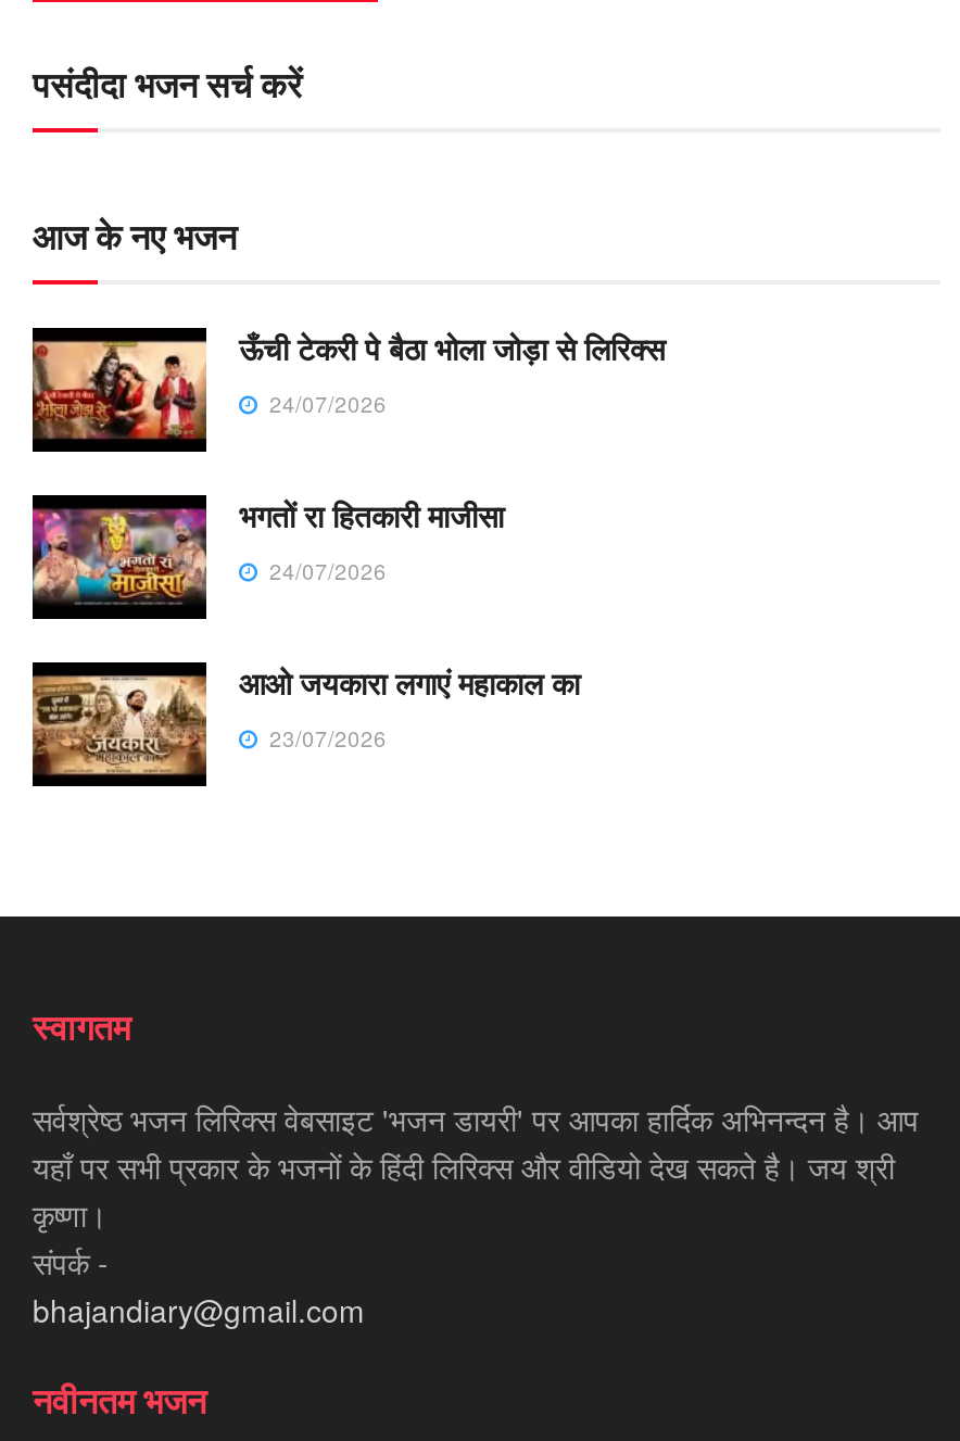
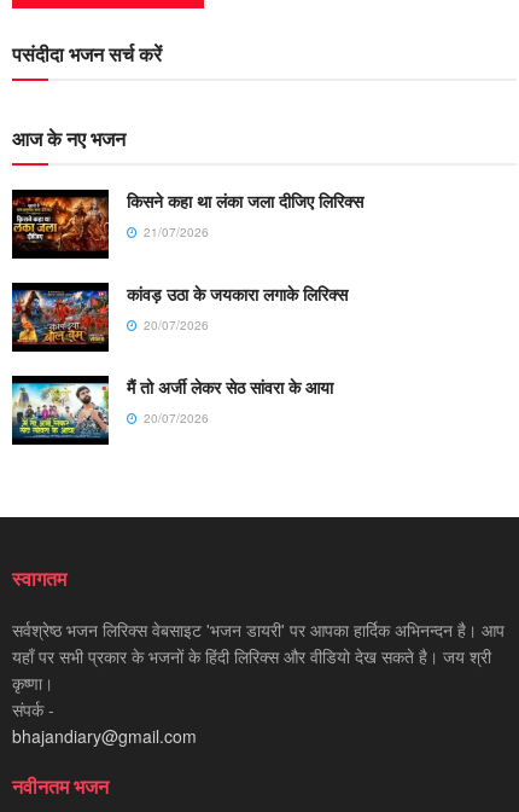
[30,326,665,441] [image] | ऊँची टेकरी पे बैठा भोला जोड़ा से लिरिक्स | 24/07/2026 -> [11,188,363,251] [image] | किसने कहा था लंका जला दीजिए लिरिक्स | 21/07/2026
[30,493,504,604] [image] | भगतों रा हितकारी माजीसा | 24/07/2026 -> [11,282,348,344] [image] | कांवड़ उठा के जयकारा लगाके लिरिक्स | 20/07/2026
[30,661,580,778] [image] | आओ जयकारा लगाएं महाकाल का | 23/07/2026 -> [11,375,333,439] [image] | मैं तो अर्जी लेकर सेठ सांवरा के आया | 20/07/2026

